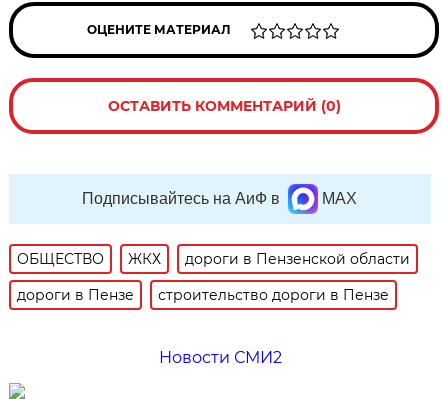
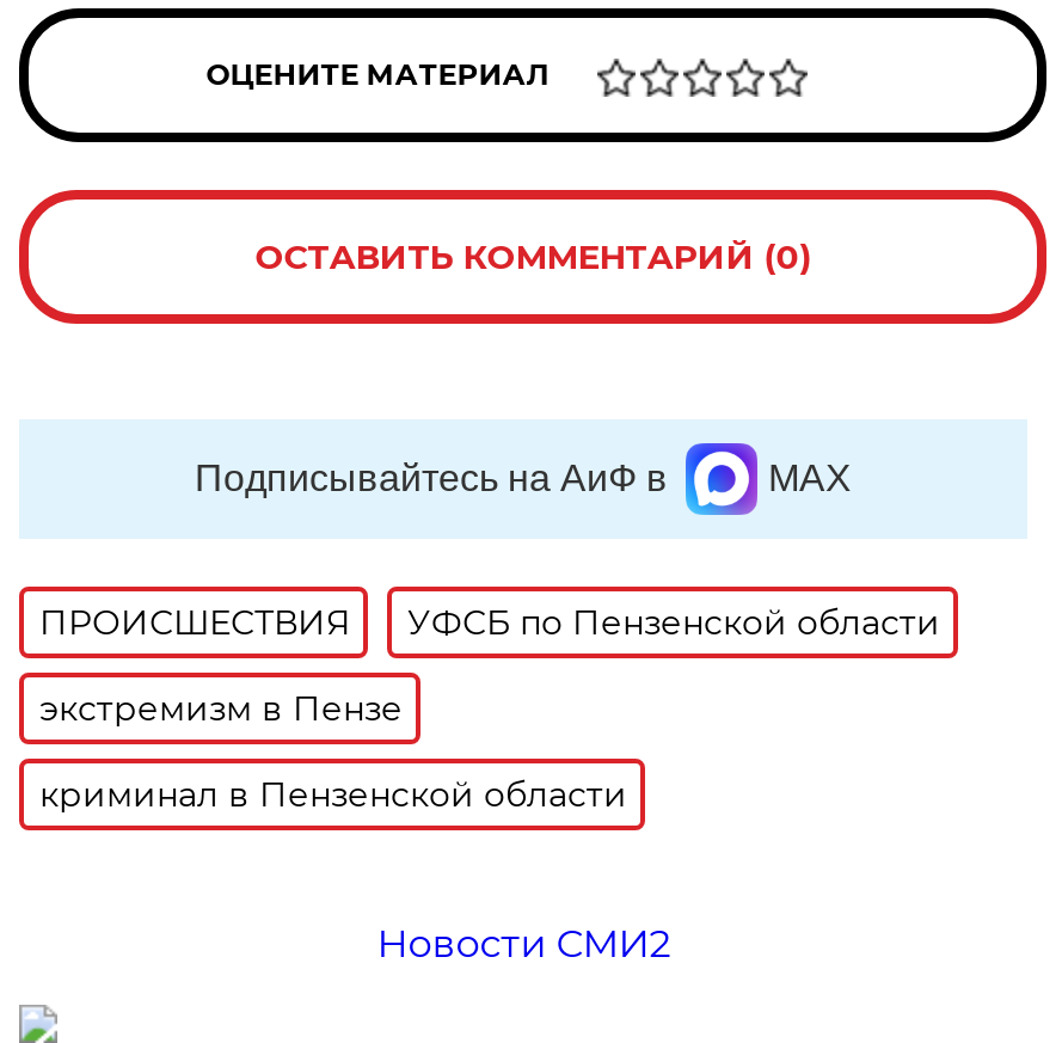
[17,250,410,304] ОБЩЕСТВО | ЖКХ | дороги в Пензенской области | дороги в Пензе | строительство дороги в Пензе -> [39,601,940,816] ПРОИСШЕСТВИЯ | УФСБ по Пензенской области | экстремизм в Пензе | криминал в Пензенской области

